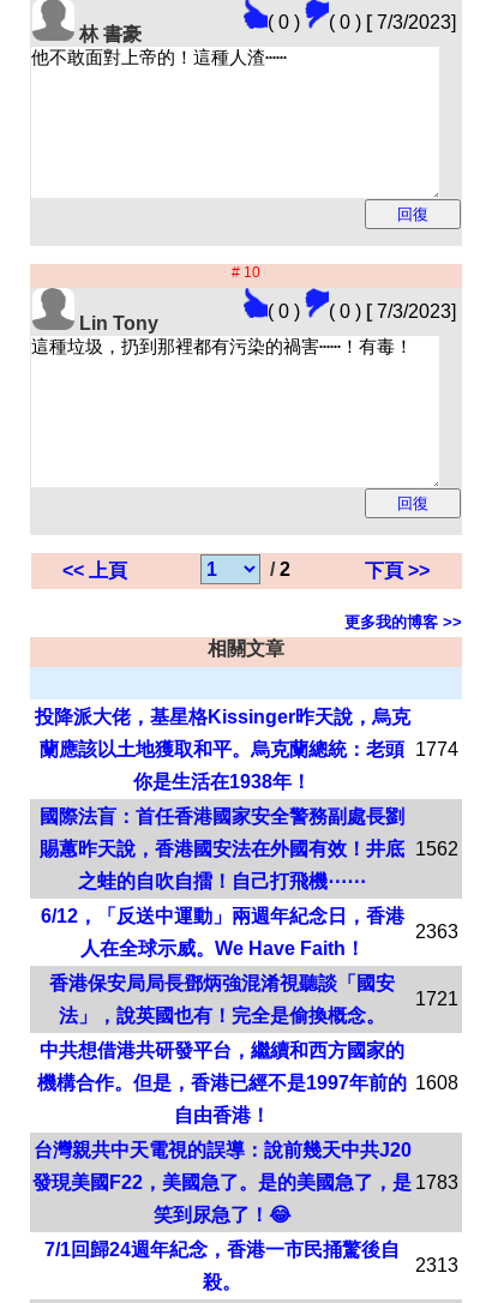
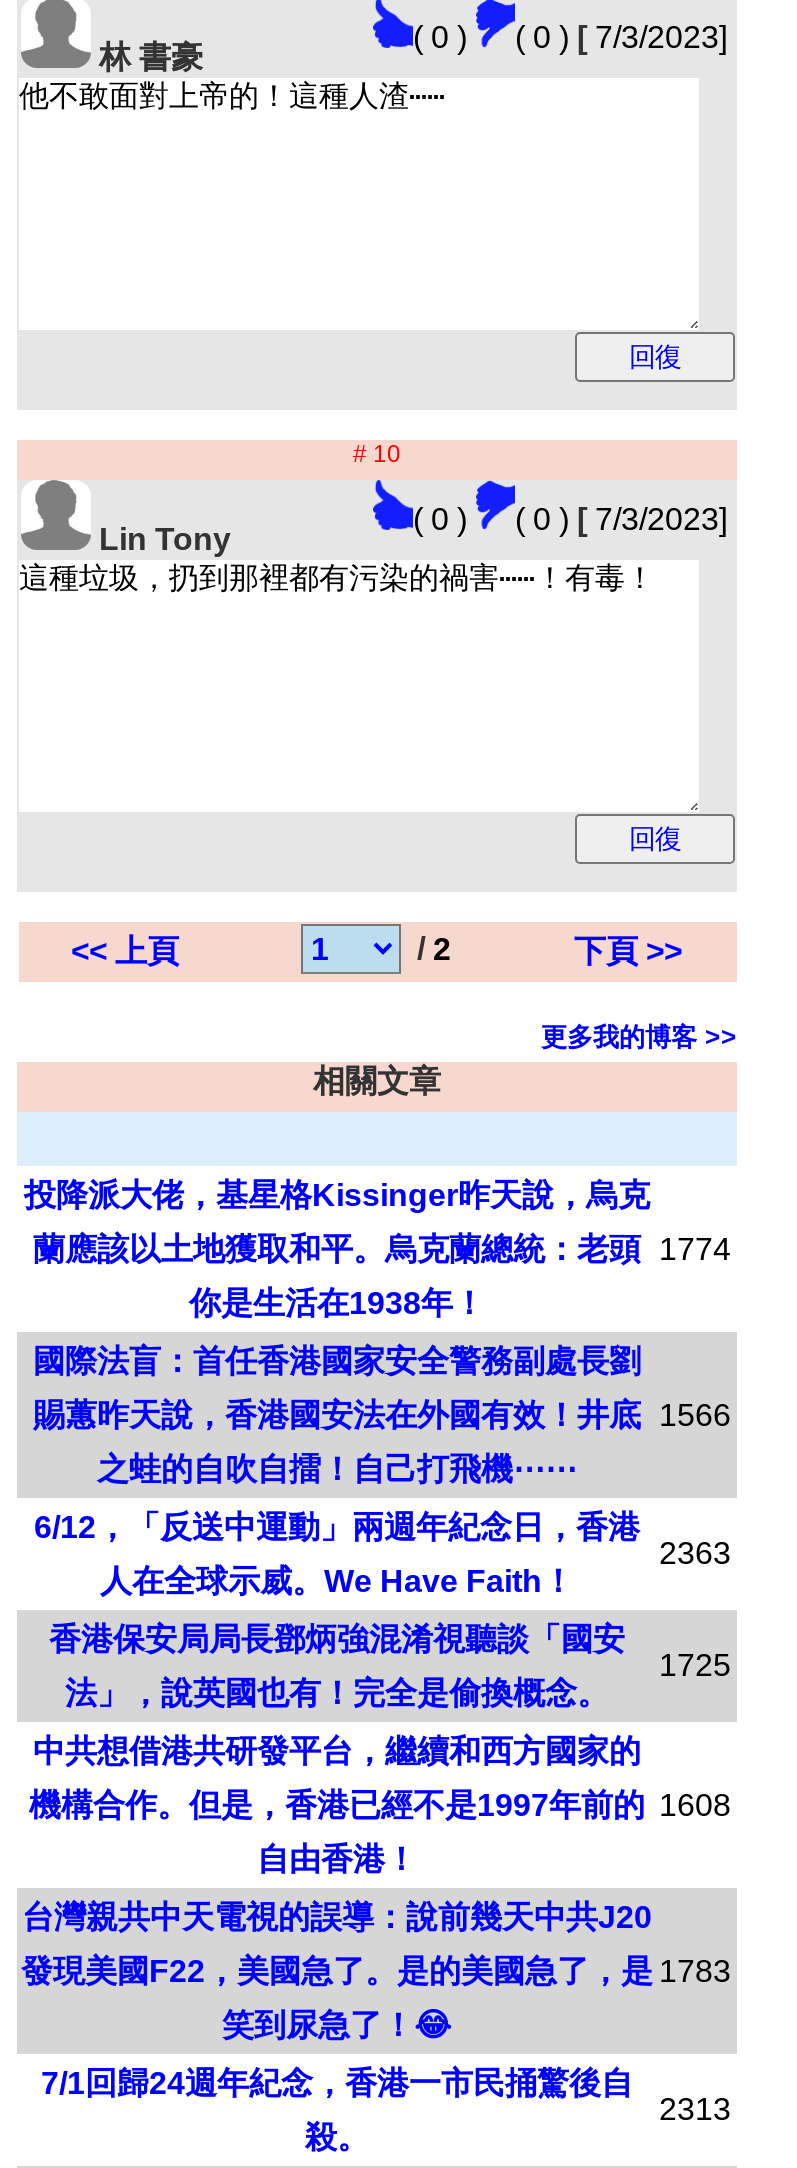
[40,839,458,859] 賜蕙昨天說，香港國安法在外國有效！井底 1562 -> [33,1398,731,1432] 賜蕙昨天說，香港國安法在外國有效！井底 1566
[415,989,458,1009] 1721 -> [659,1648,731,1682] 1725

